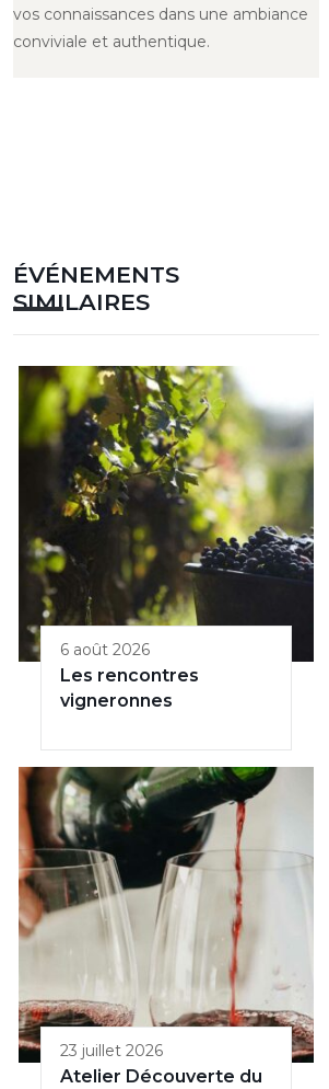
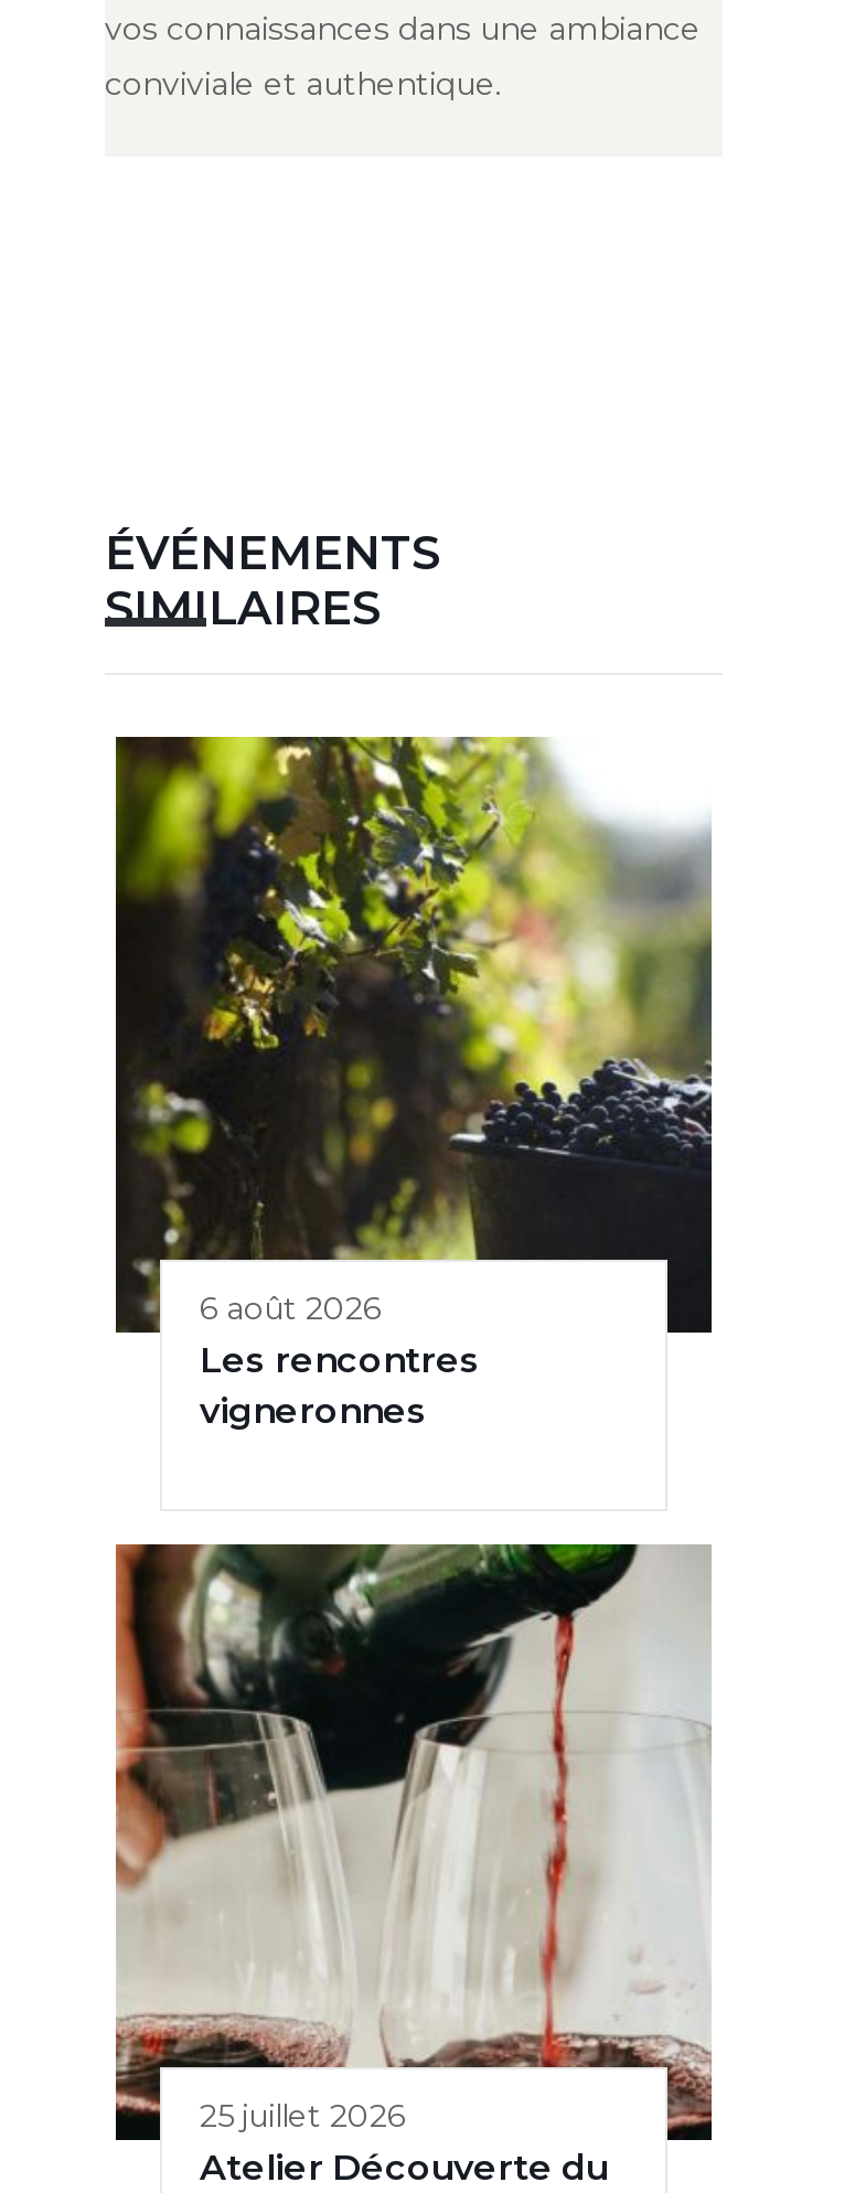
[60,1041,163,1061] 23 juillet 2026 -> [200,2096,405,2136] 25 juillet 2026

